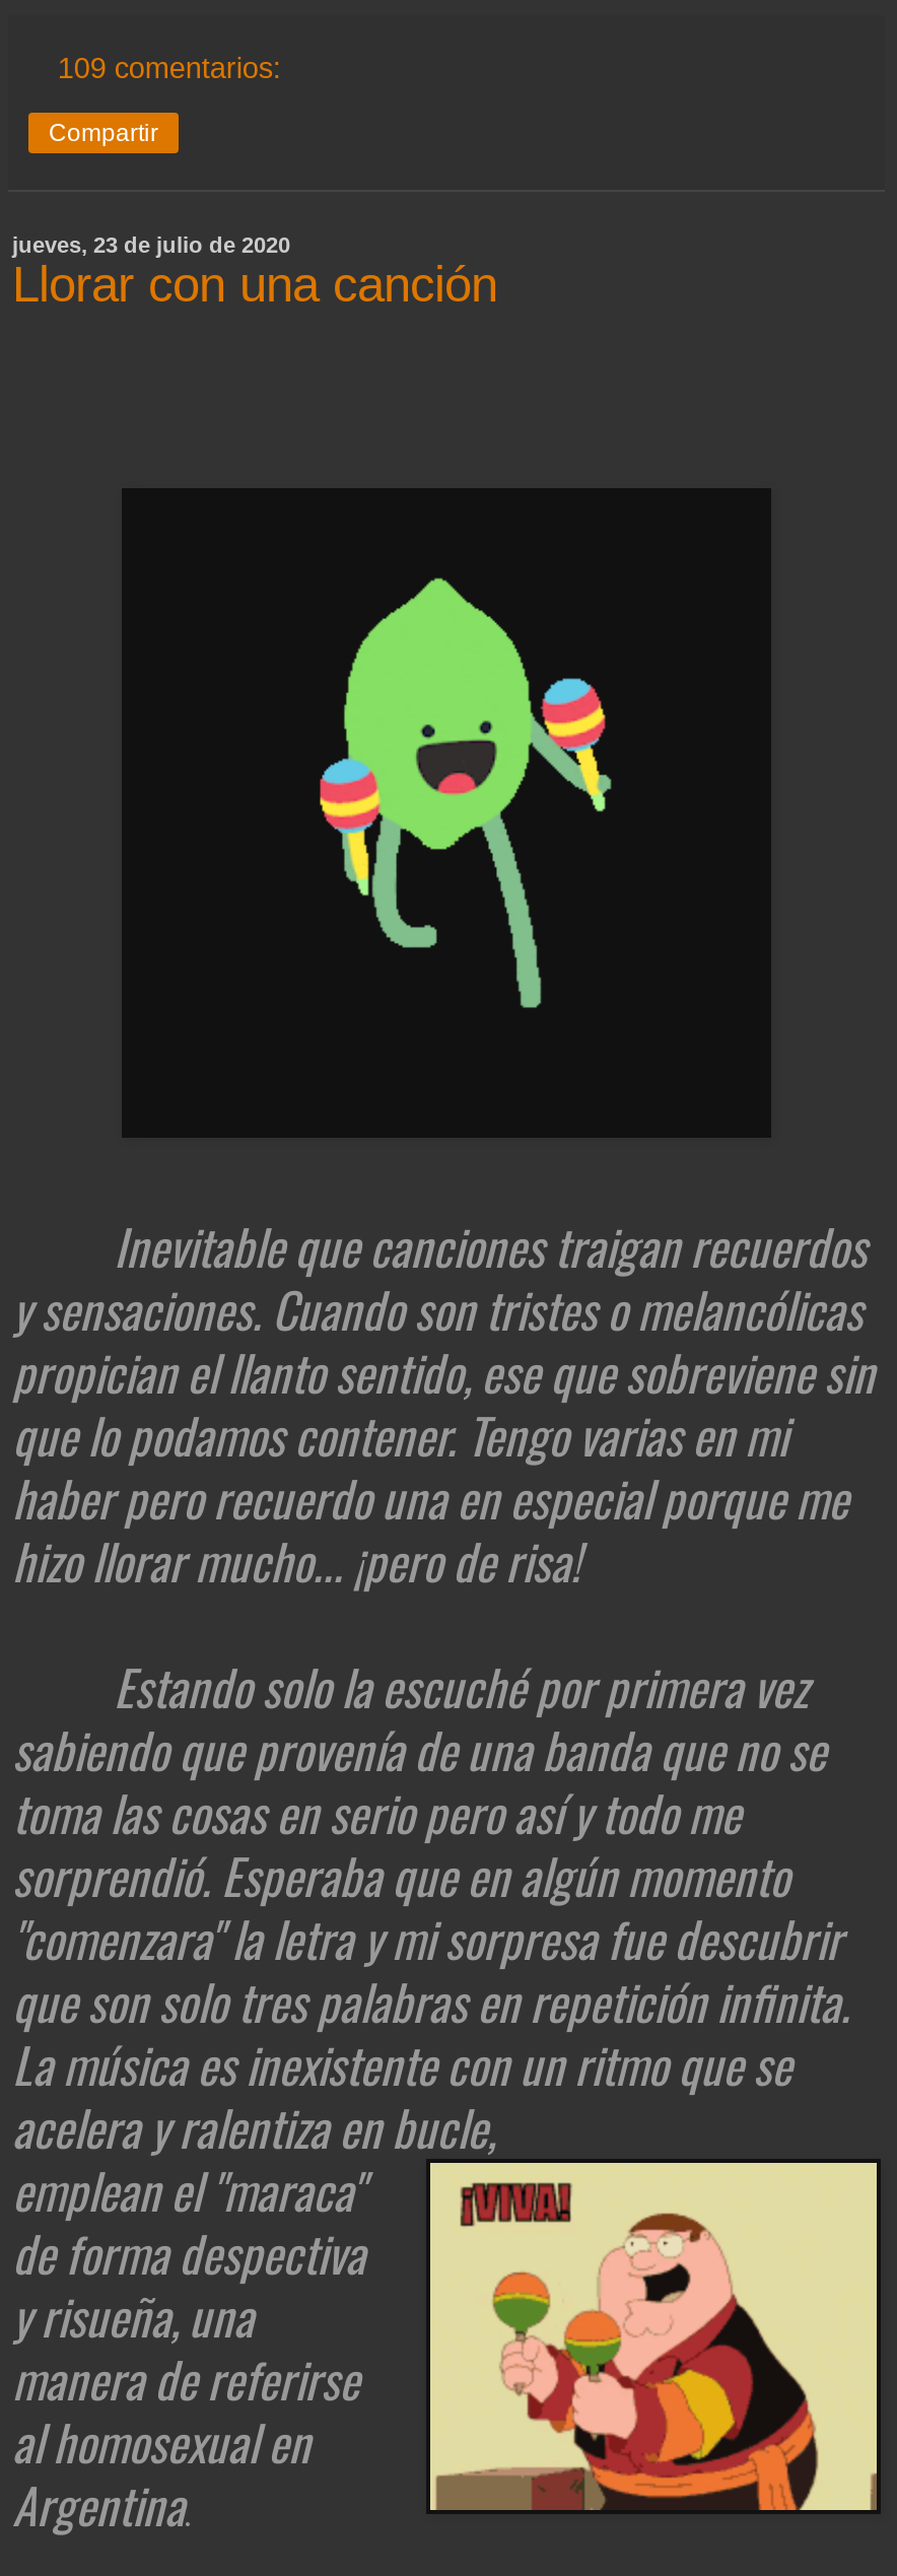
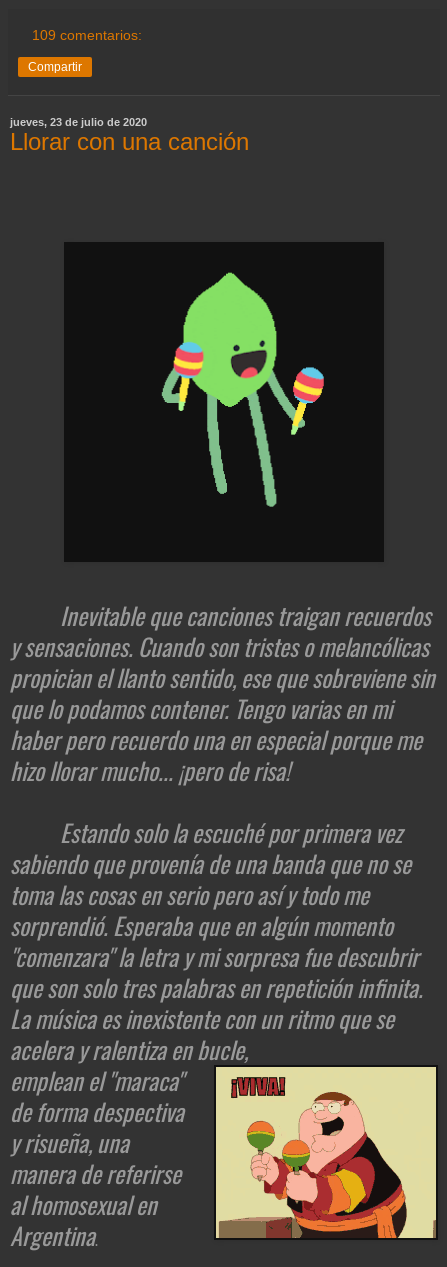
[319,551,649,1026] [image] -> [161,272,325,508] [image]

